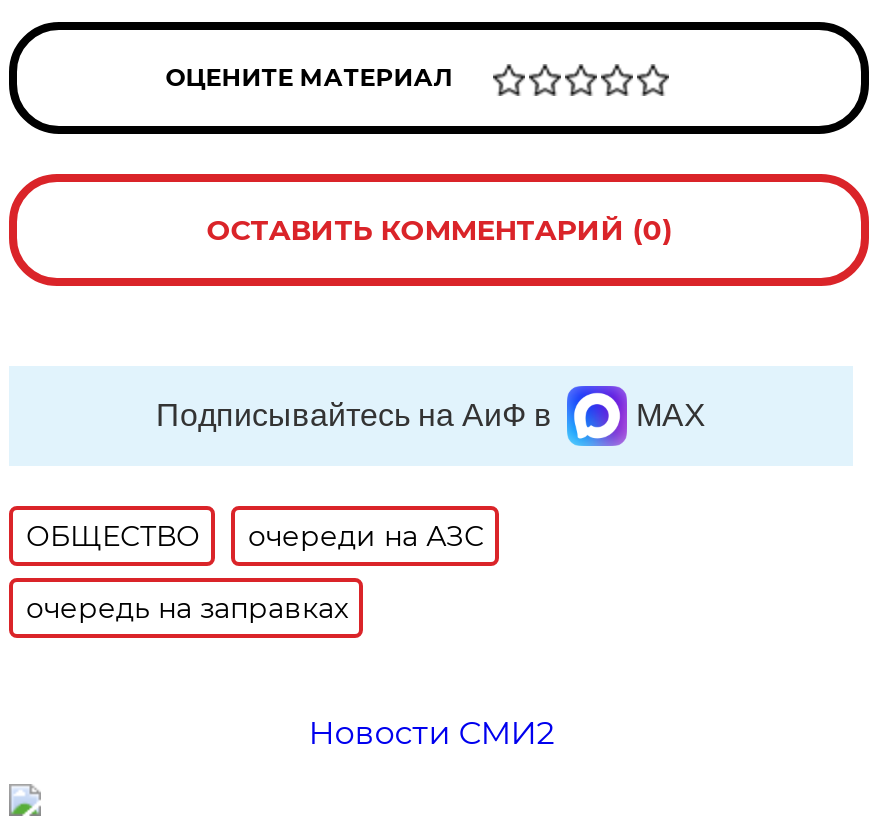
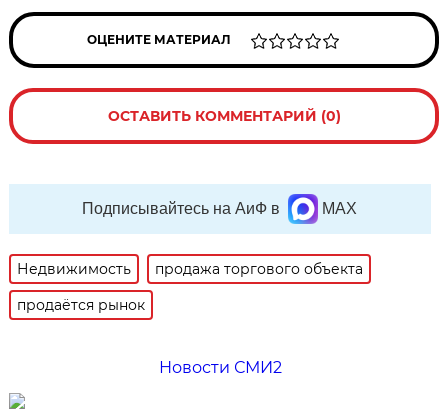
[26,518,484,554] ОБЩЕСТВО | очереди на АЗС -> [17,260,363,278] Недвижимость | продажа торгового объекта
[26,590,348,626] очередь на заправках -> [17,296,145,314] продаётся рынок

